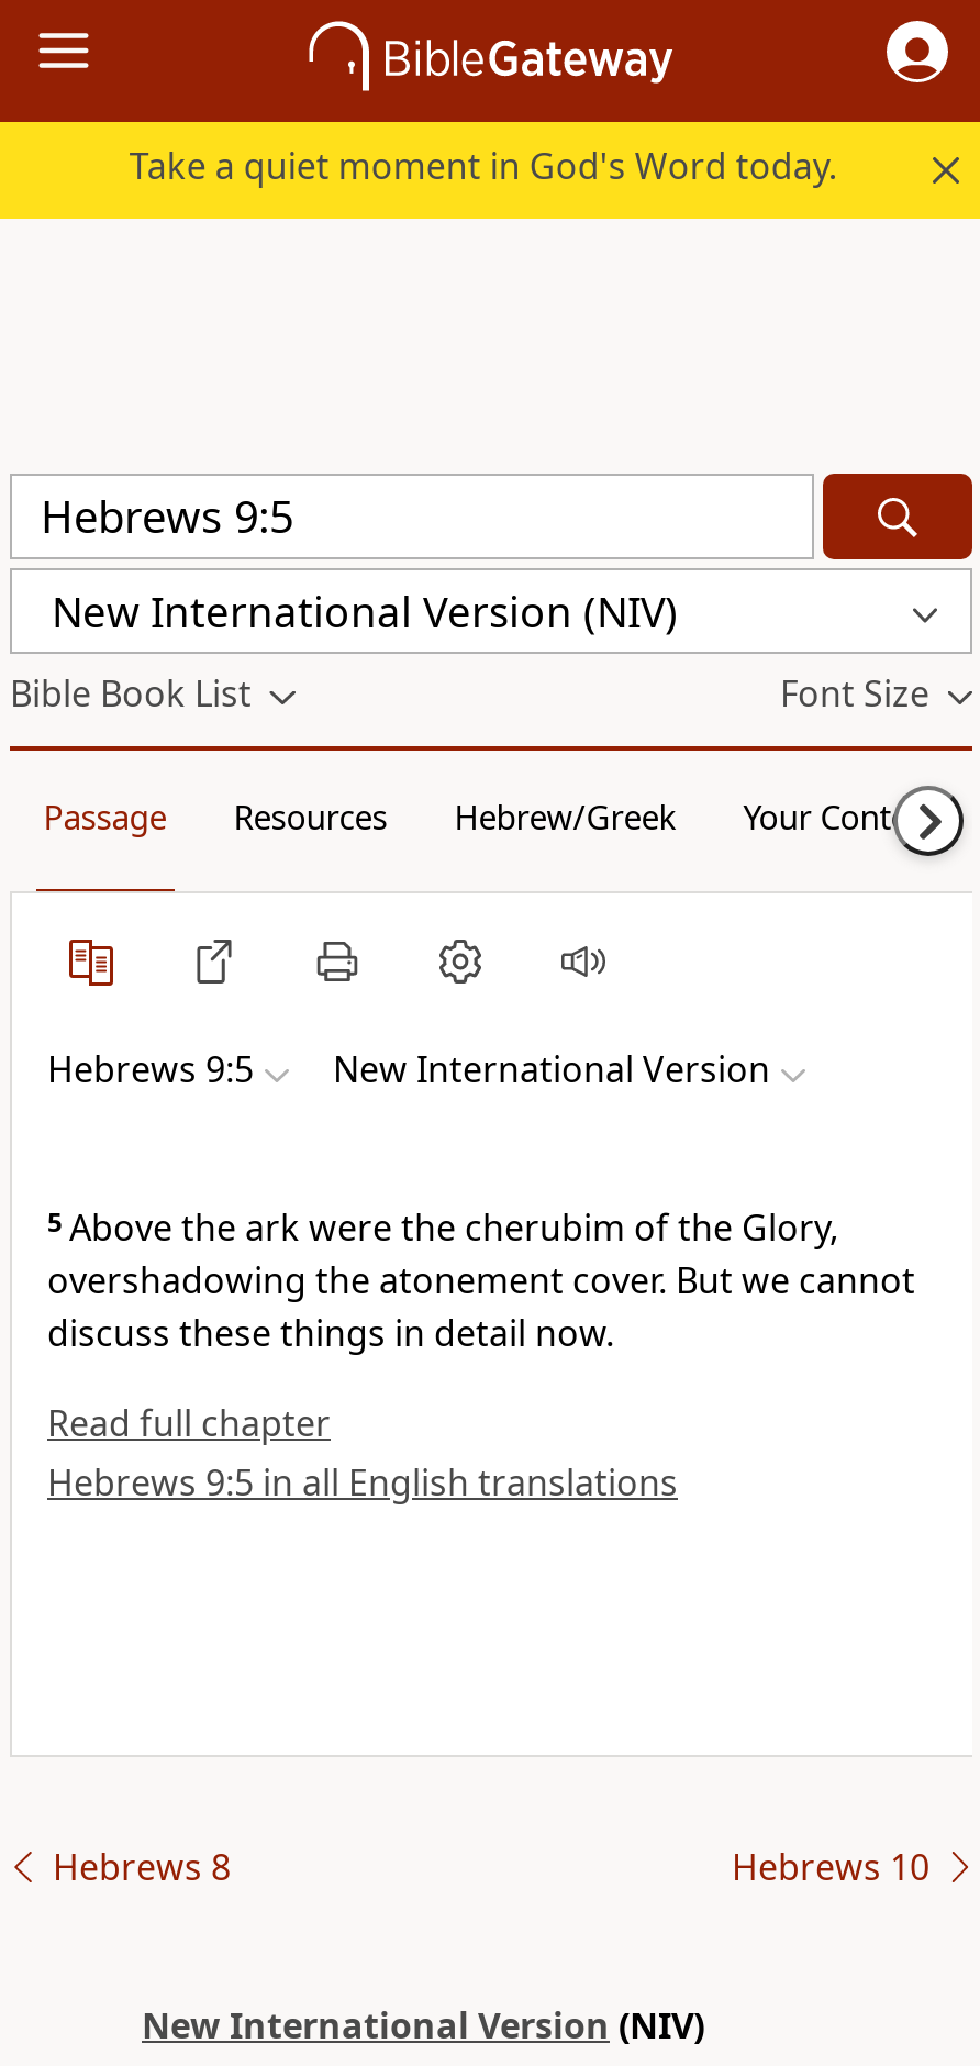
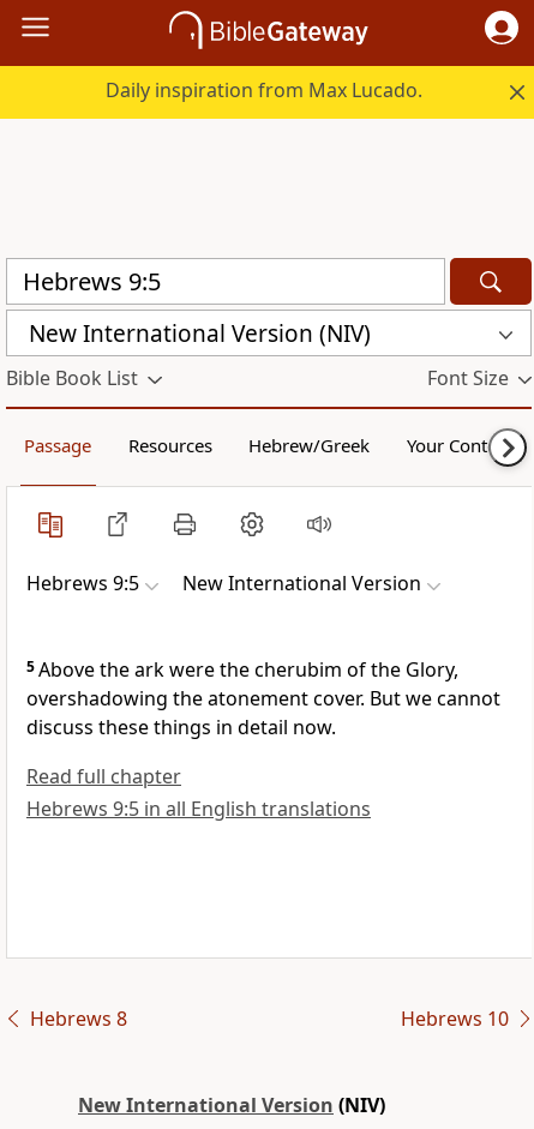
[129,142,837,190] Take a quiet moment in God's Word today. -> [106,77,423,103] Daily inspiration from Max Lucado.

